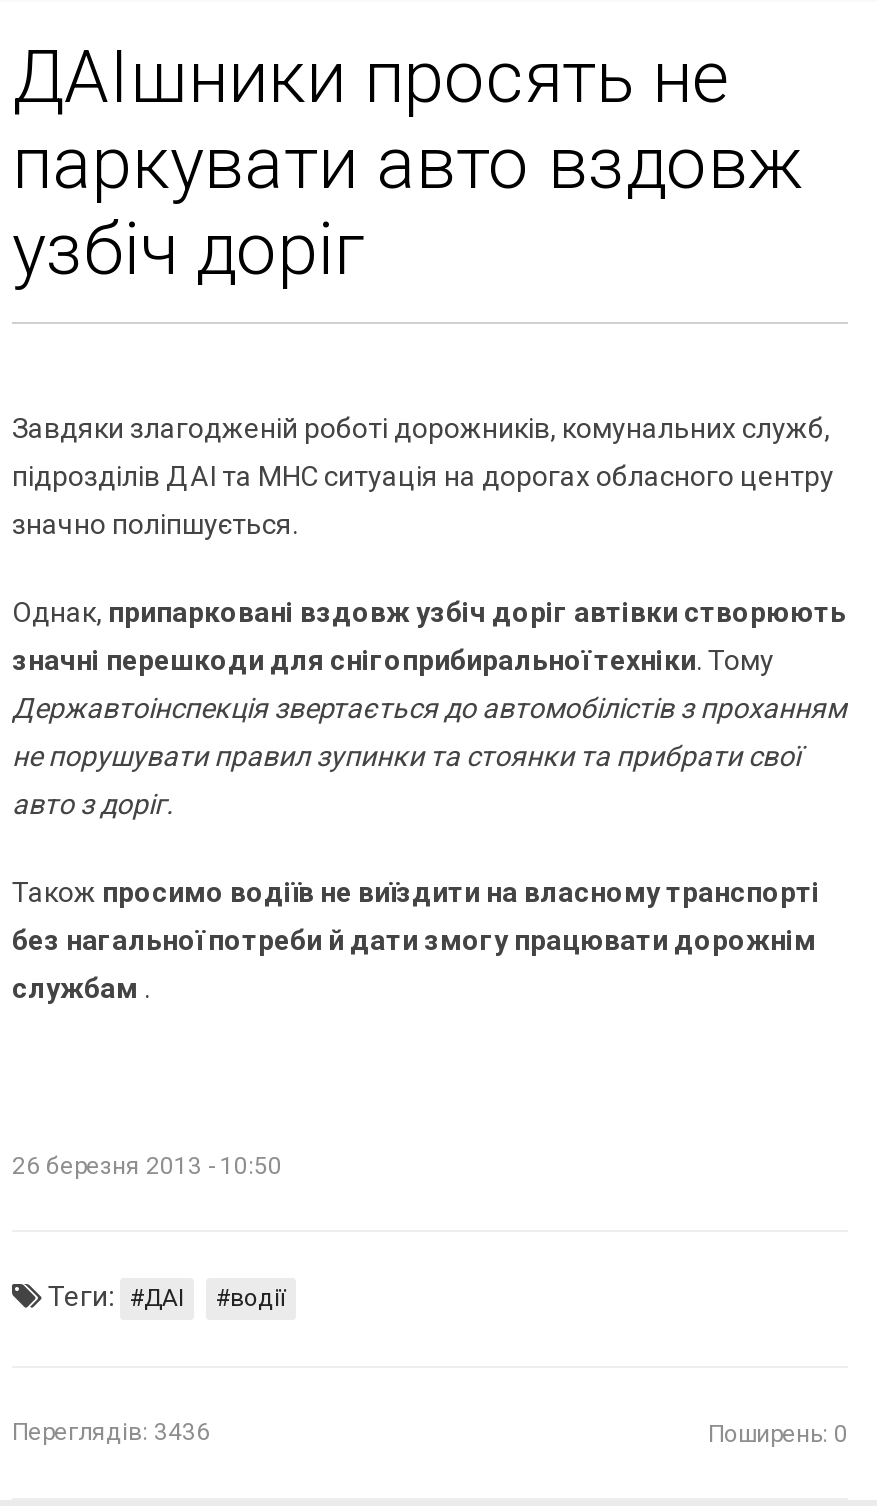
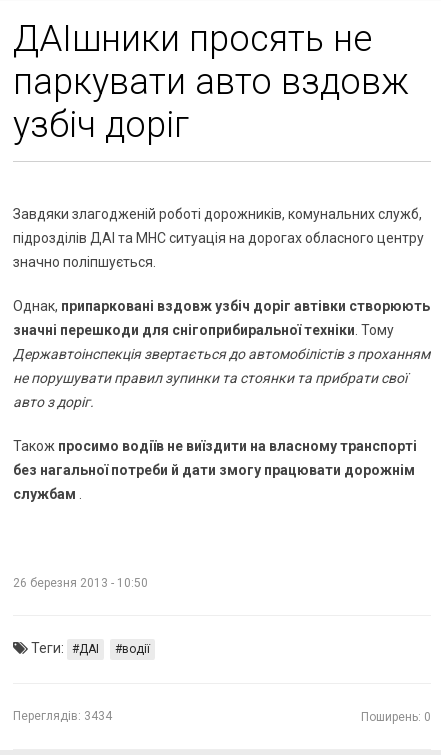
[12,1417,210,1445] Переглядів: 3436 -> [13,709,112,723] Переглядів: 3434

